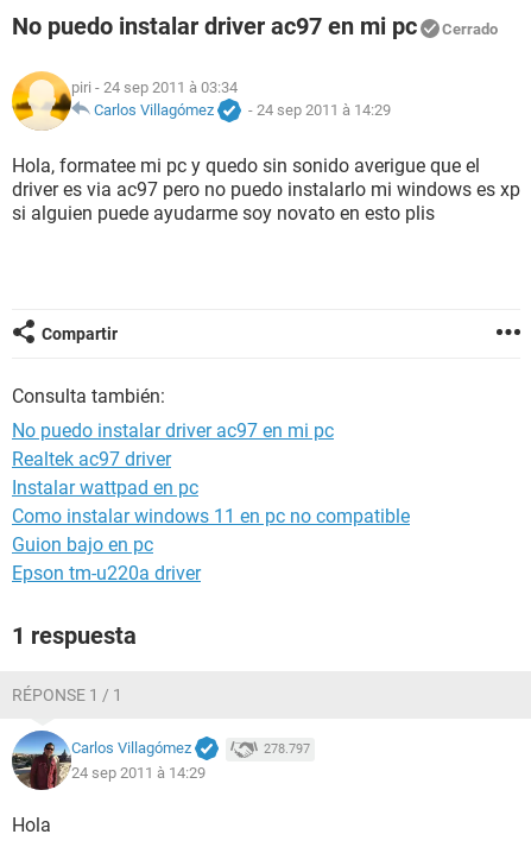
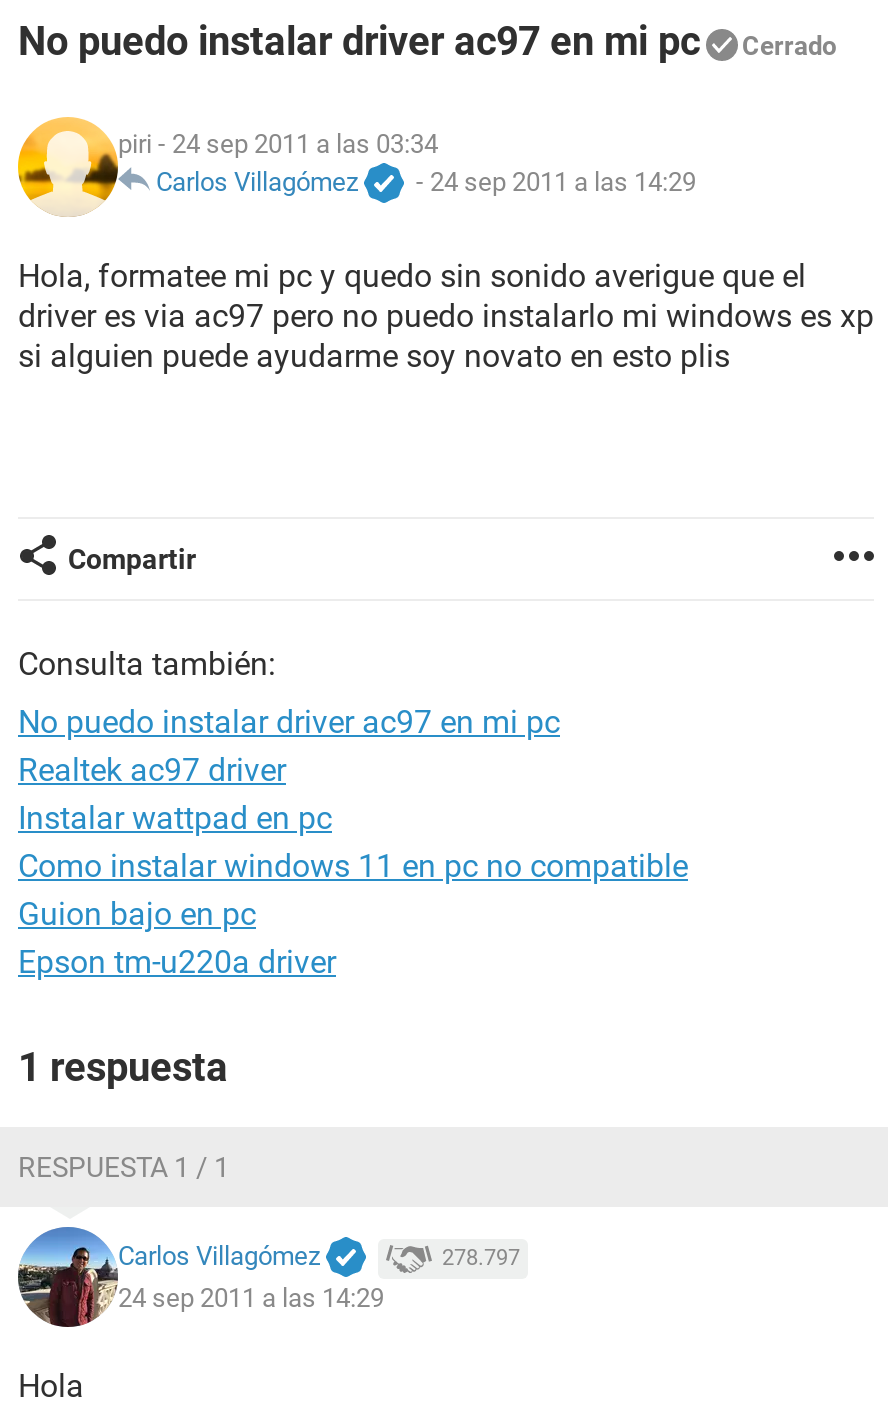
[71,79,238,97] piri - 24 sep 2011 à 03:34 -> [118,130,438,160] piri - 24 sep 2011 a las 03:34
[94,101,391,119] Carlos Villagómez - 24 sep 2011 à 14:29 -> [156,168,696,198] Carlos Villagómez - 24 sep 2011 a las 14:29
[12,685,122,704] RÉPONSE 1 / 1 -> [18,1151,230,1183] RESPUESTA 1 / 1
[71,763,206,781] 24 sep 2011 à 14:29 -> [118,1282,384,1312] 24 sep 2011 a las 14:29

